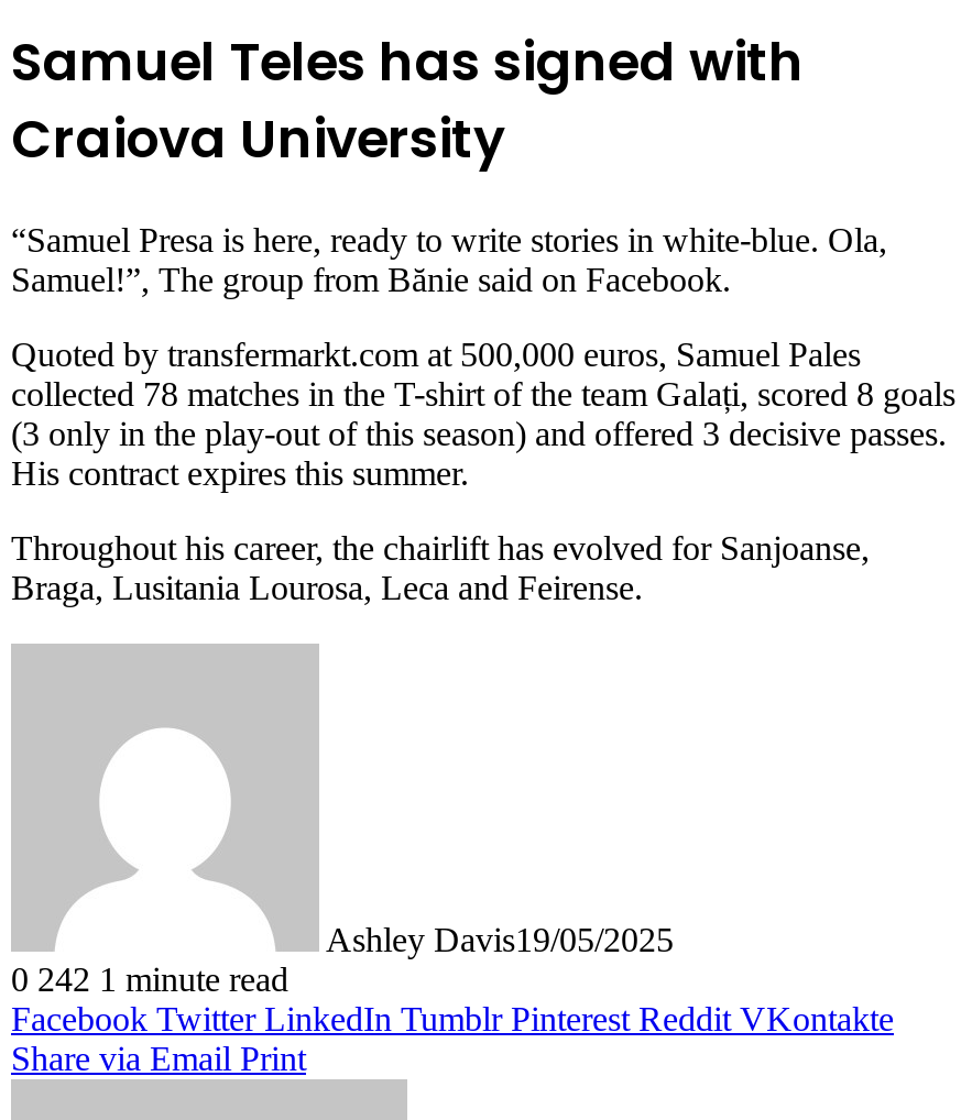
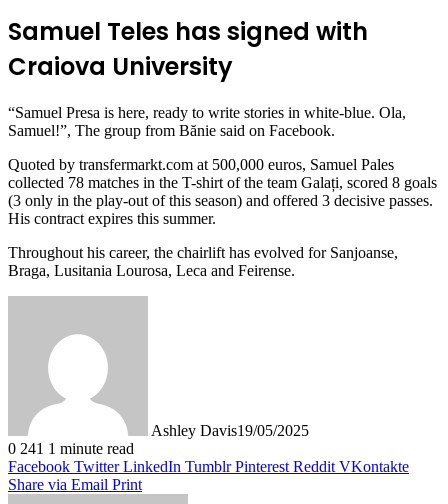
[11,960,288,997] 0 242 1 minute read -> [8,440,134,457] 0 241 1 minute read

